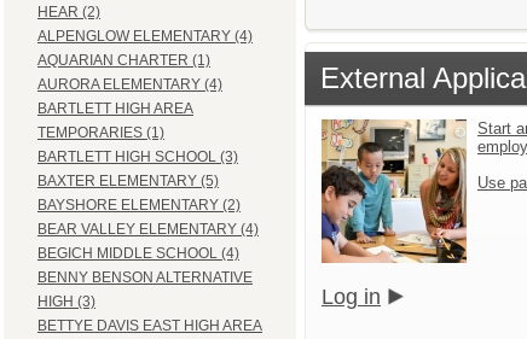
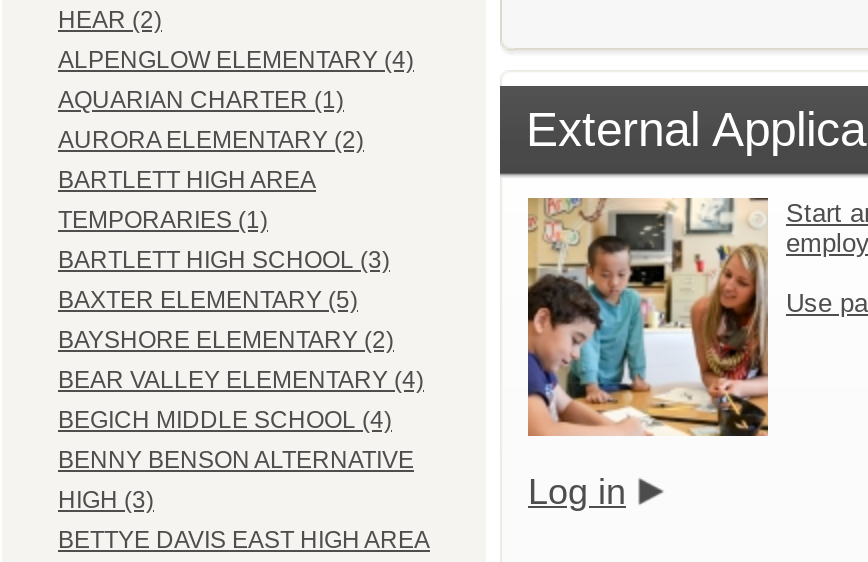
[37,76,222,93] AURORA ELEMENTARY (4) -> [58,127,364,155] AURORA ELEMENTARY (2)

